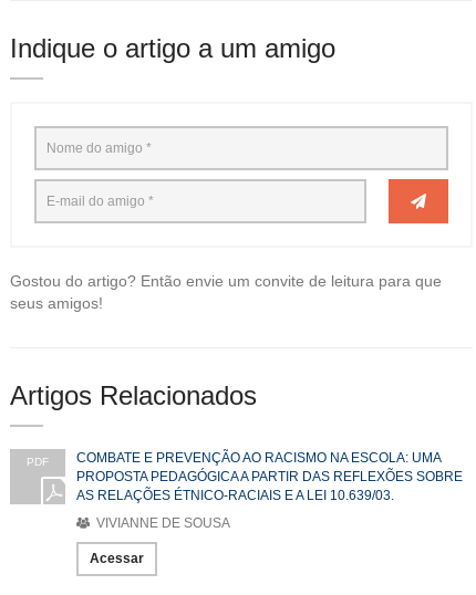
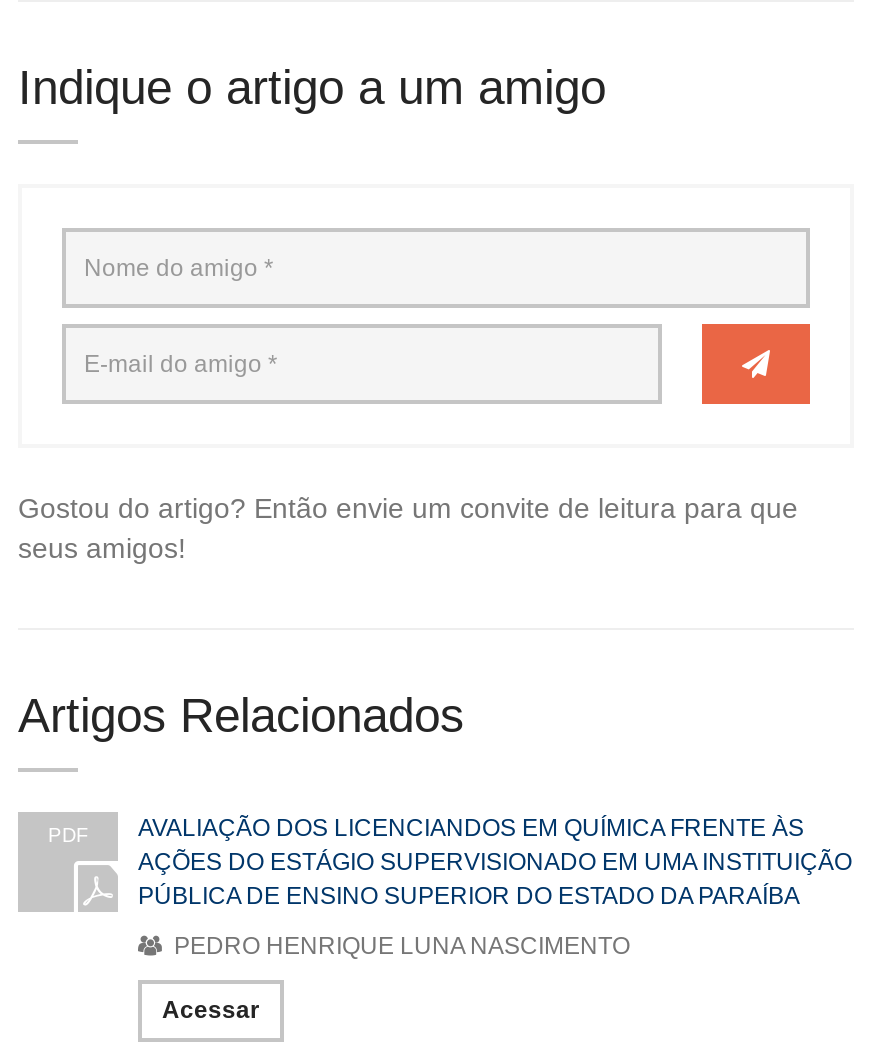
[76,450,463,503] COMBATE E PREVENÇÃO AO RACISMO NA ESCOLA: UMA | PROPOSTA PEDAGÓGICA A PARTIR DAS REFLEXÕES SOBRE | AS RELAÇÕES ÉTNICO-RACIAIS E A LEI 10.639/03. -> [138,813,852,909] AVALIAÇÃO DOS LICENCIANDOS EM QUÍMICA FRENTE ÀS | AÇÕES DO ESTÁGIO SUPERVISIONADO EM UMA INSTITUIÇÃO | PÚBLICA DE ENSINO SUPERIOR DO ESTADO DA PARAÍBA
[93,515,230,531] VIVIANNE DE SOUSA -> [168,931,630,959] PEDRO HENRIQUE LUNA NASCIMENTO

